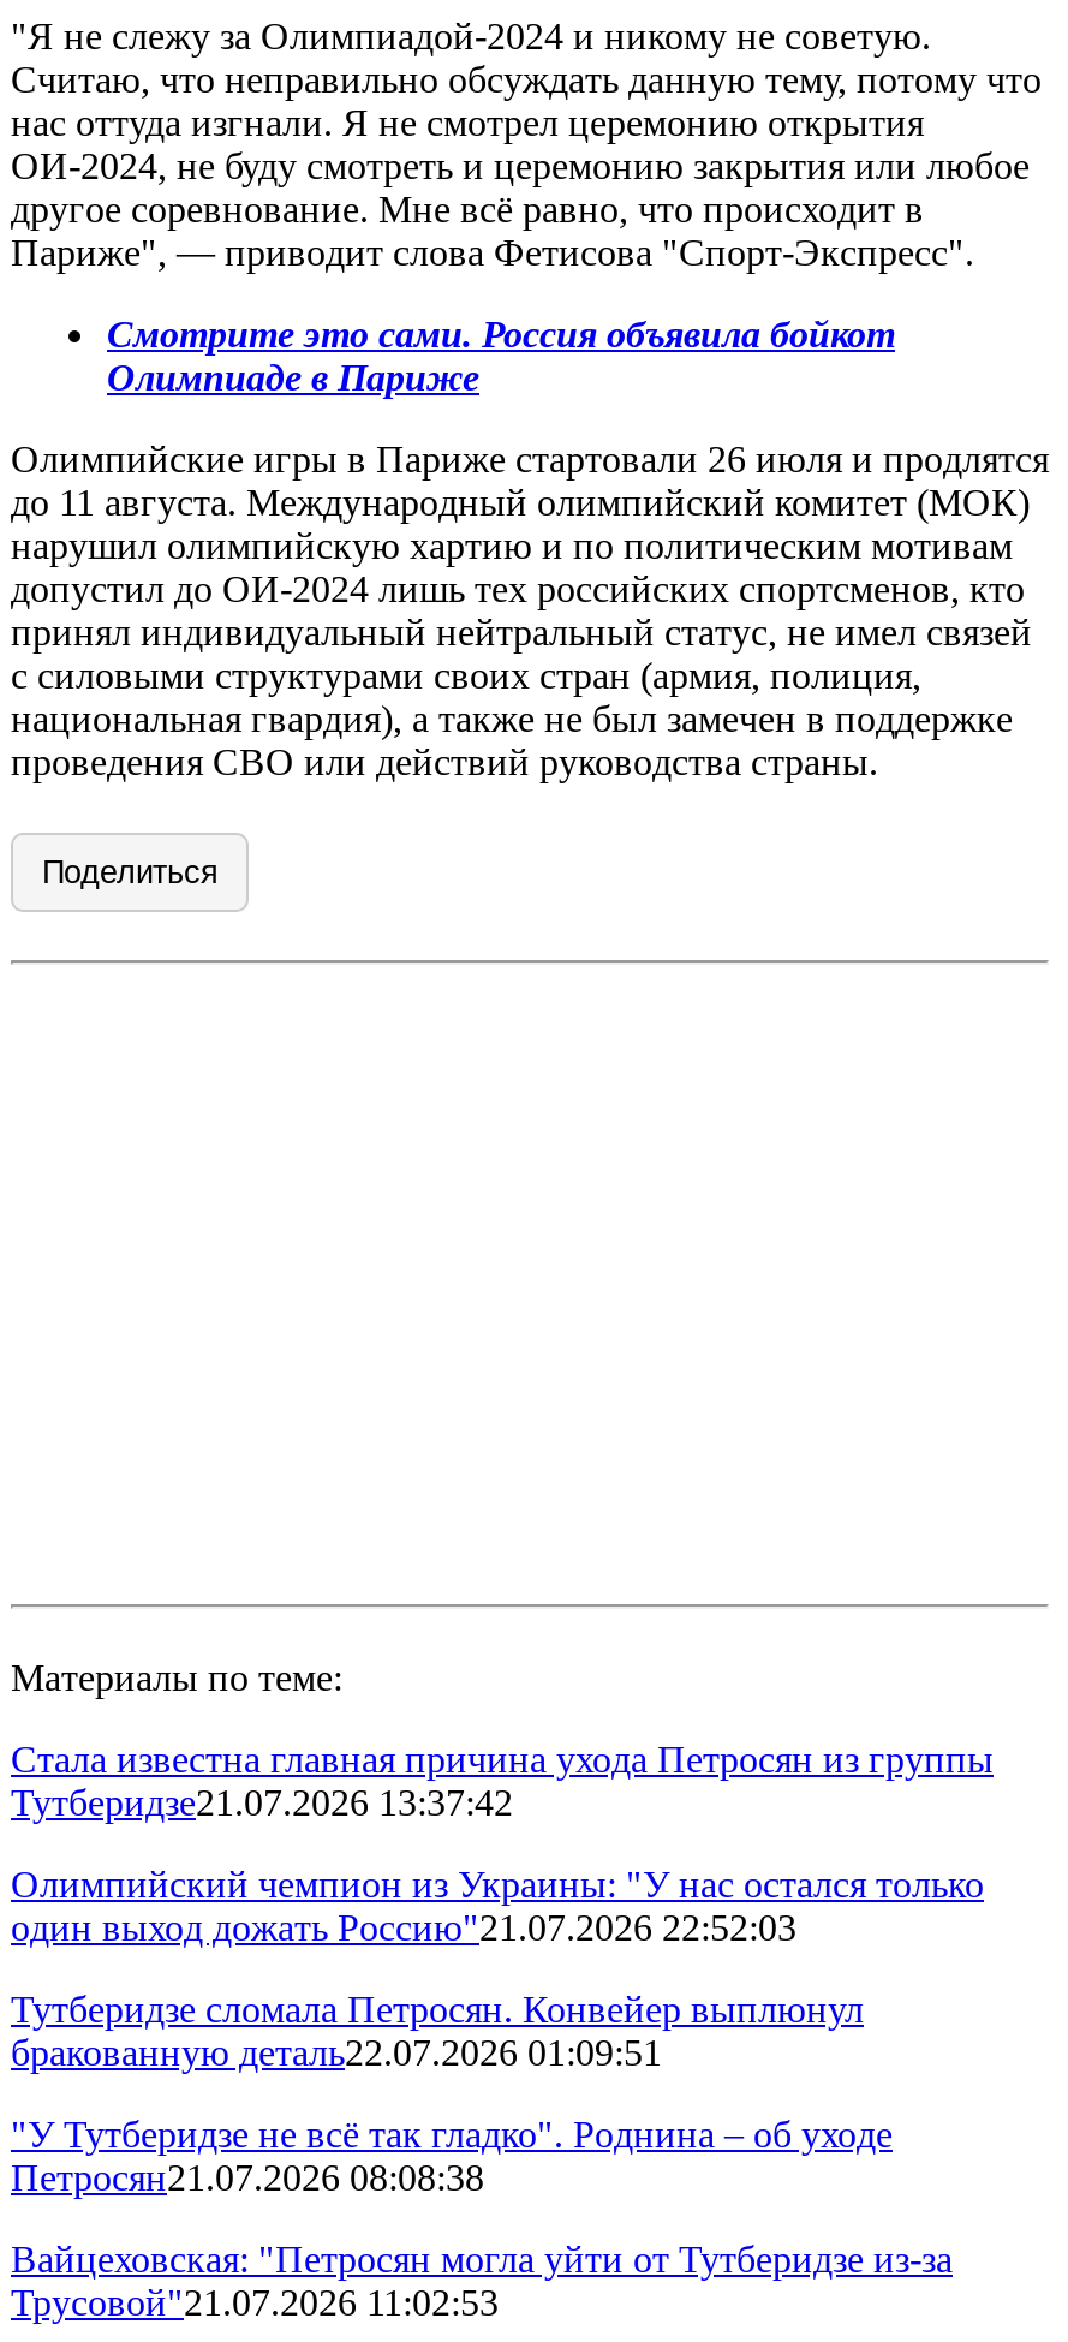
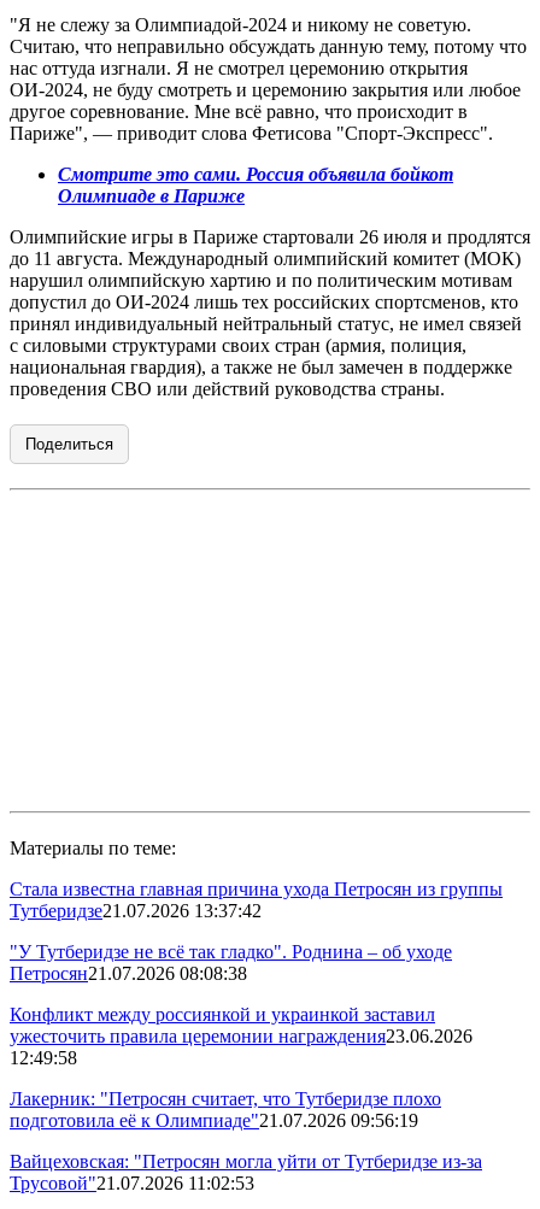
[11,1864,984,2073] Олимпийский чемпион из Украины: "У нас остался только | один выход дожать Россию"21.07.2026 22:52:03 | Тутберидзе сломала Петросян. Конвейер выплюнул | бракованную деталь22.07.2026 01:09:51 -> none
moved [11,2113,893,2198] -> [10,941,452,983]: "У Тутберидзе не всё так гладко". Роднина – об уходе | Петросян21.07.2026 08:08:38
none -> [10,1004,472,1131] Конфликт между россиянкой и украинкой заставил | ужесточить правила церемонии награждения23.06.2026 | 12:49:58 | Лакерник: "Петросян считает, что Тутберидзе плохо | подготовила её к Олимпиаде"21.07.2026 09:56:19

